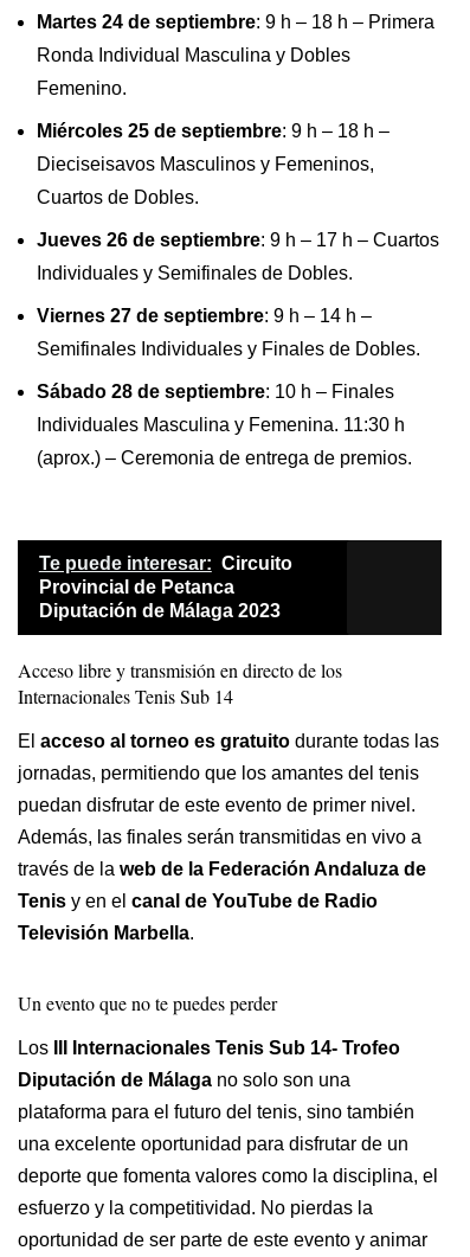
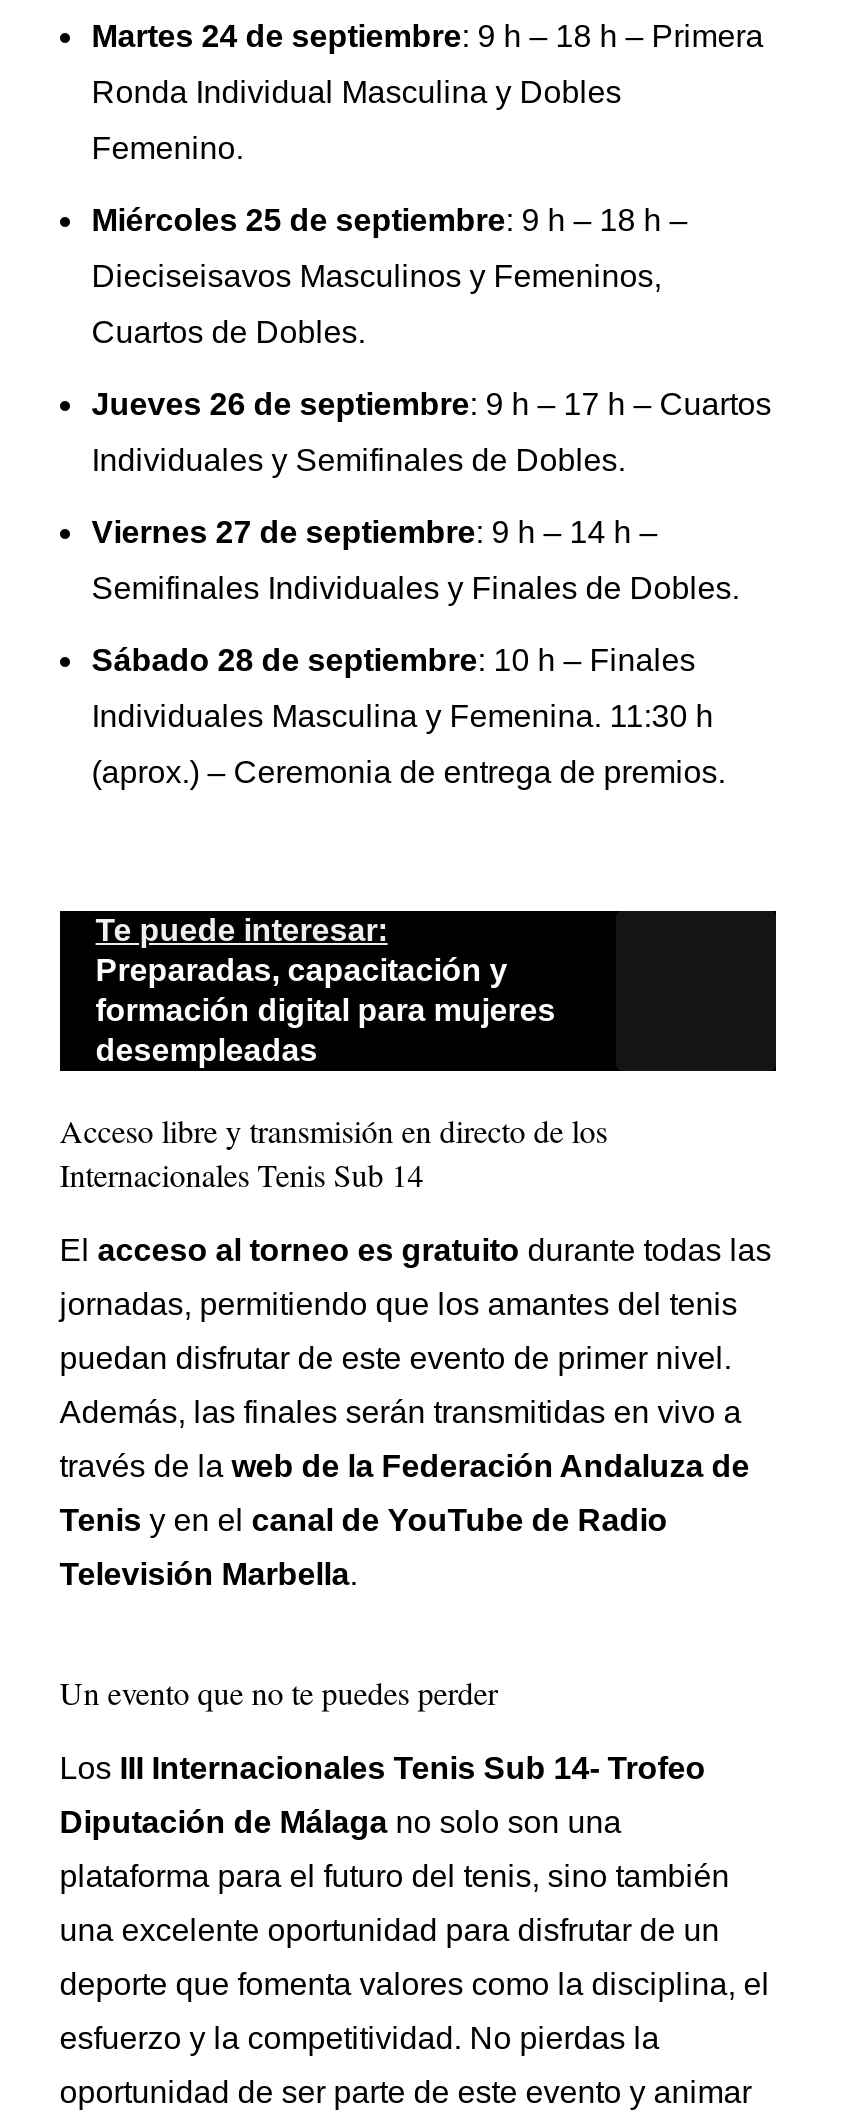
[39,553,292,621] Te puede interesar: Circuito | Provincial de Petanca | Diputación de Málaga 2023 -> [96,913,556,1067] Te puede interesar: | Preparadas, capacitación y | formación digital para mujeres | desempleadas

